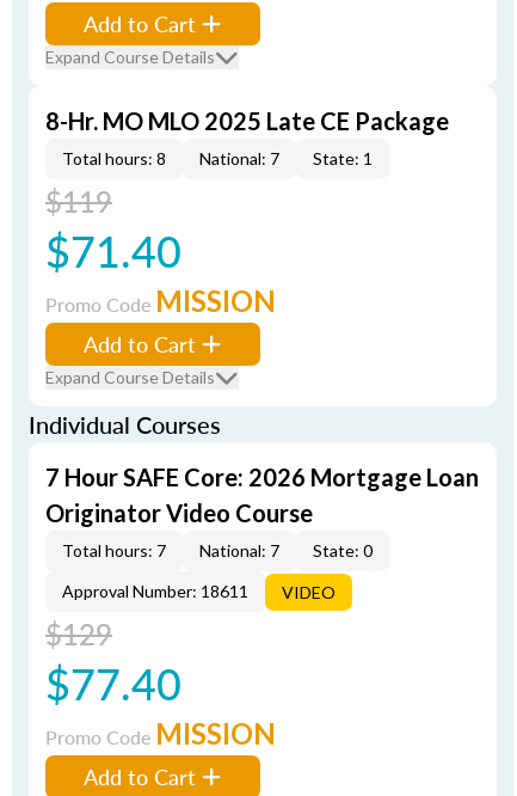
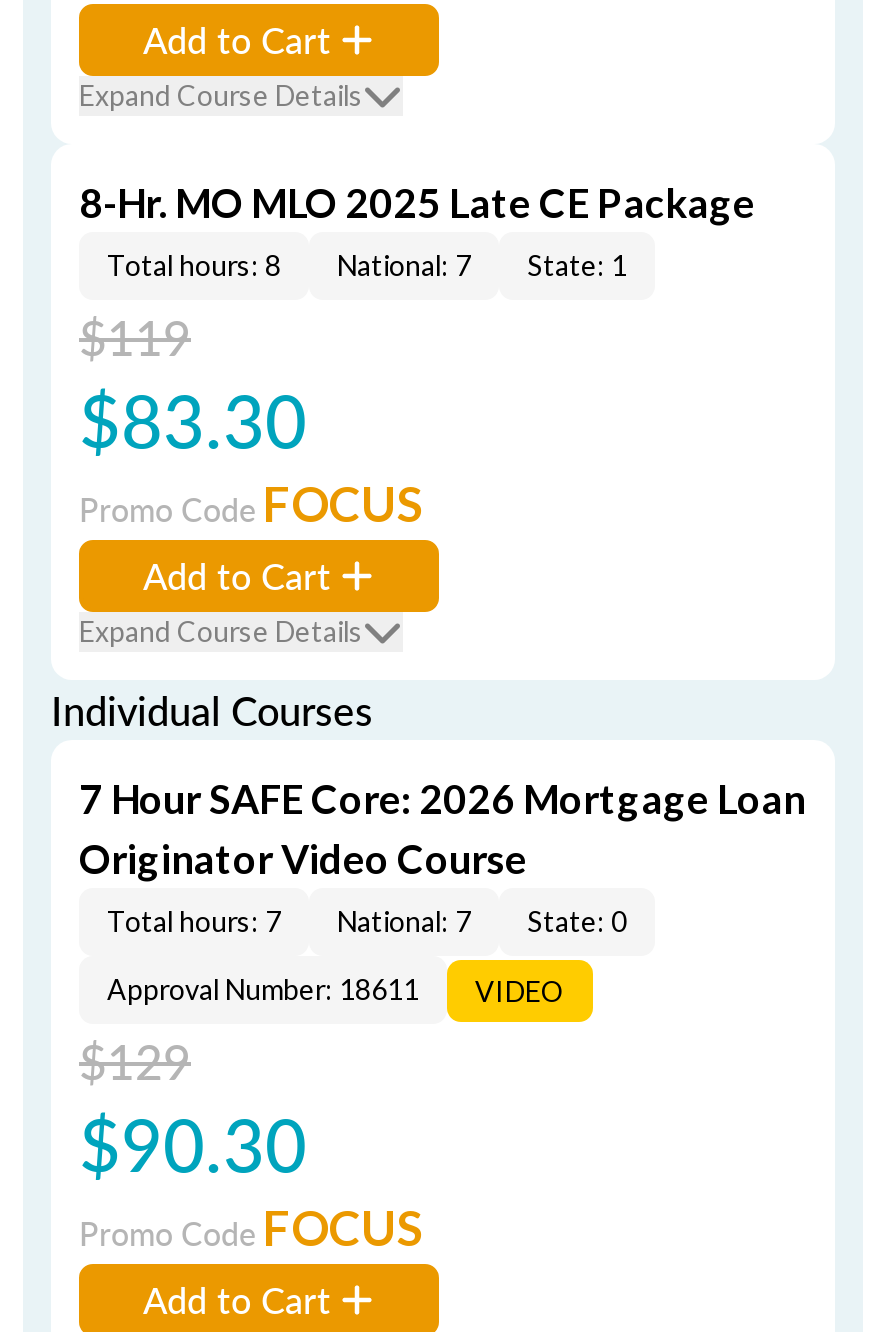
[45,220,181,281] $71.40 -> [79,368,307,470] $83.30
[45,283,276,318] Promo Code MISSION -> [79,474,423,532] Promo Code FOCUS
[45,653,181,714] $77.40 -> [79,1092,307,1194] $90.30
[45,716,276,751] Promo Code MISSION -> [79,1198,423,1256] Promo Code FOCUS

